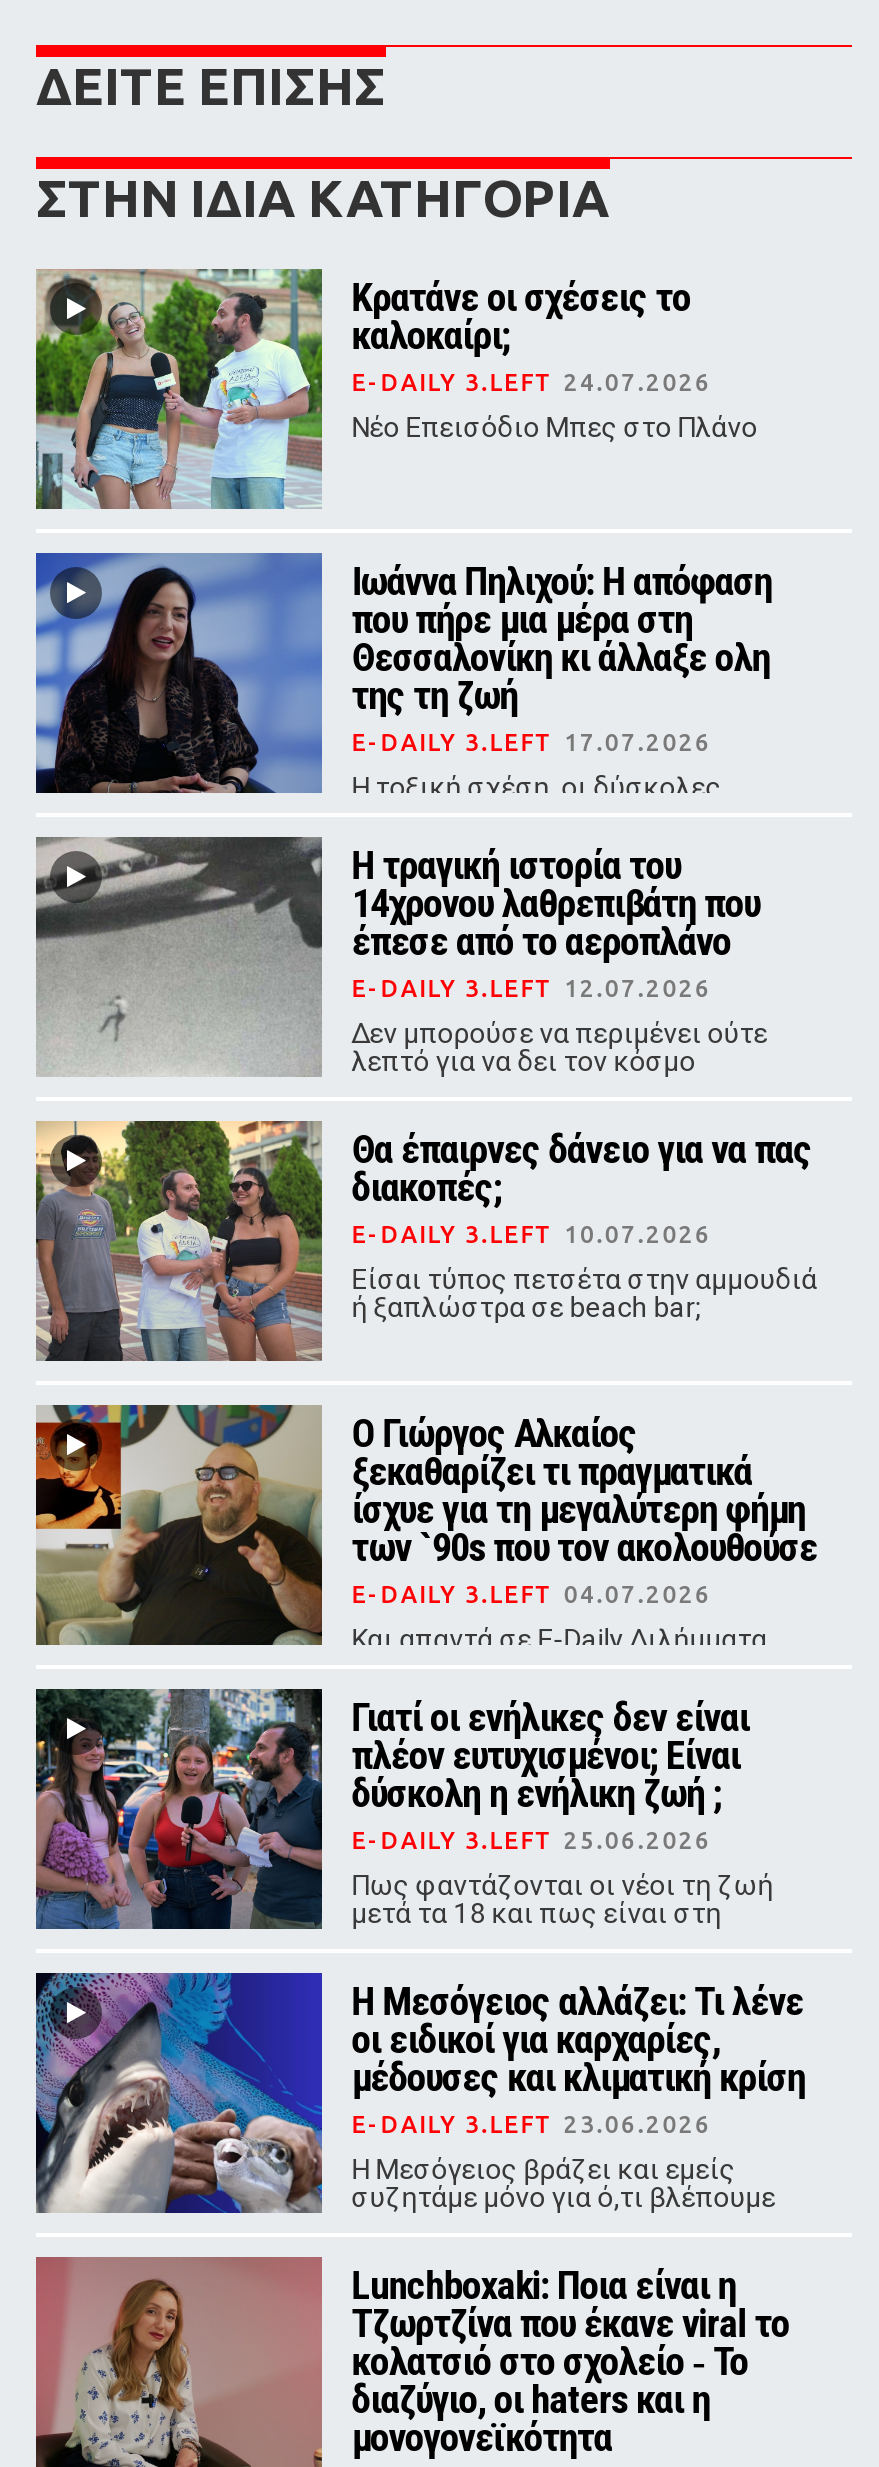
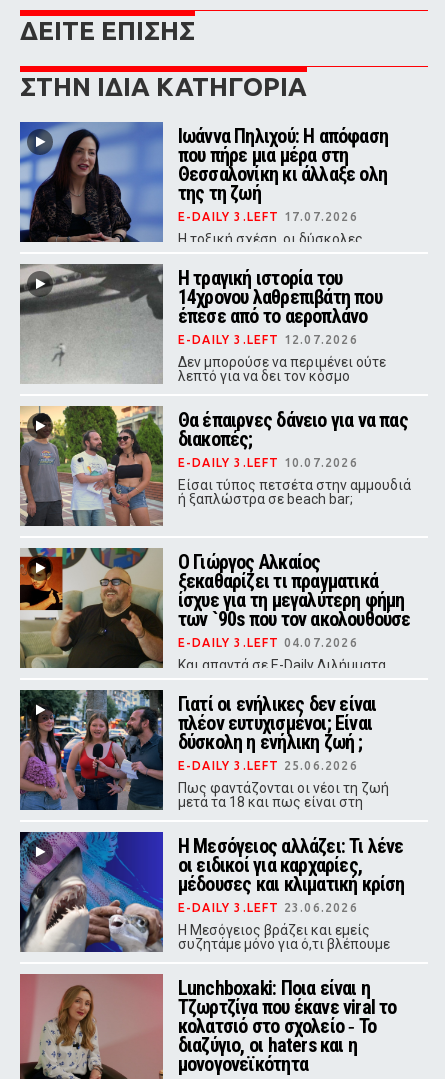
[34,267,758,511] [image] | Κρατάνε οι σχέσεις το | καλοκαίρι; | E-DAILY 3.LEFT 24.07.2026 | Νέο Επεισόδιο Μπες στο Πλάνο -> none

